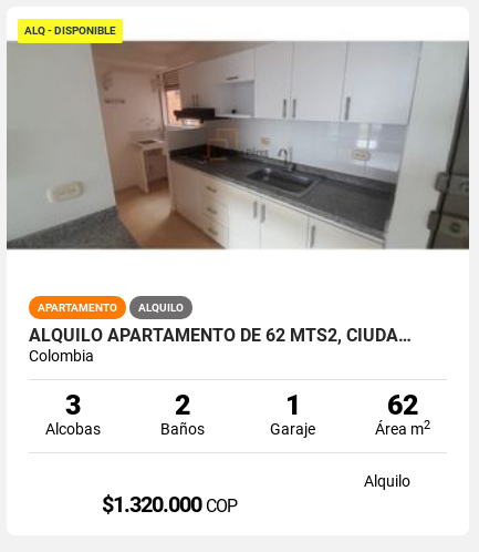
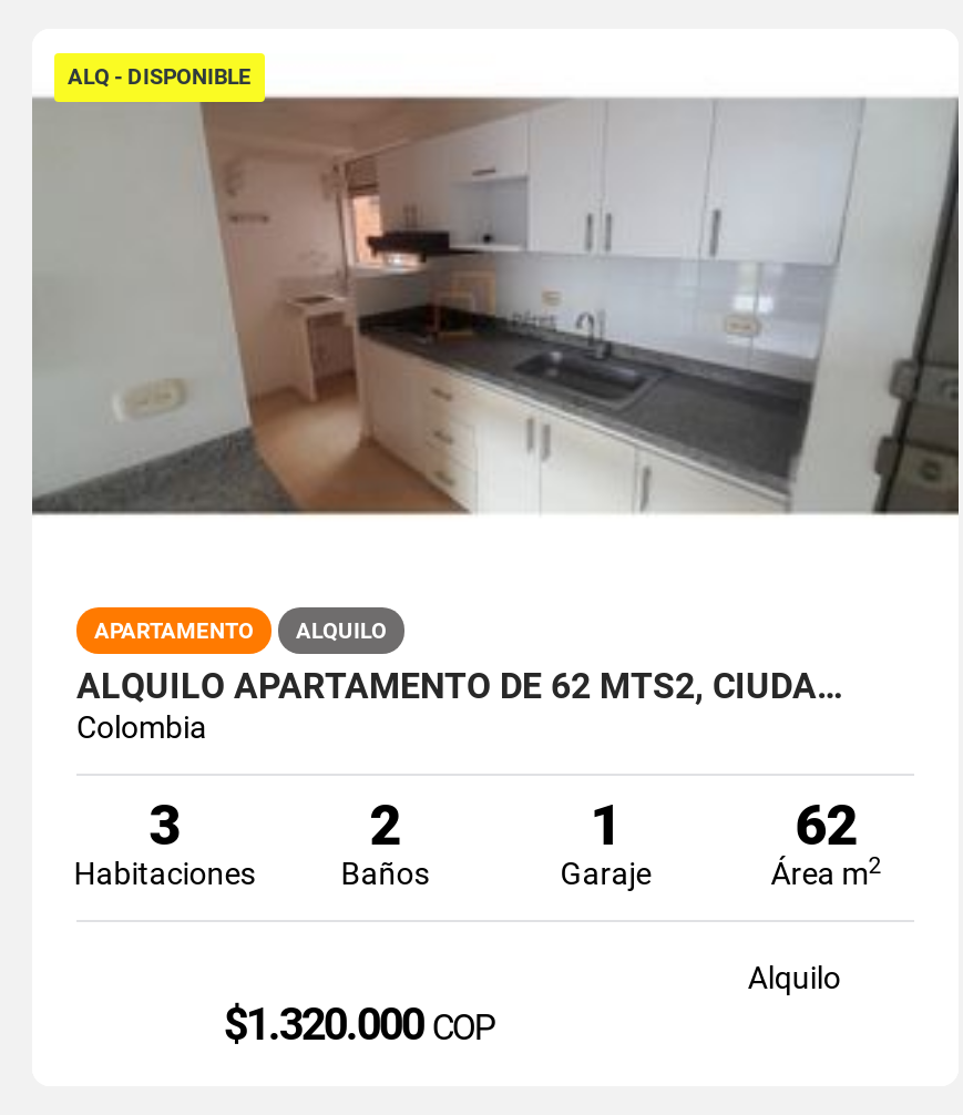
[45,420,100,438] Alcobas -> [74,855,256,891] Habitaciones

